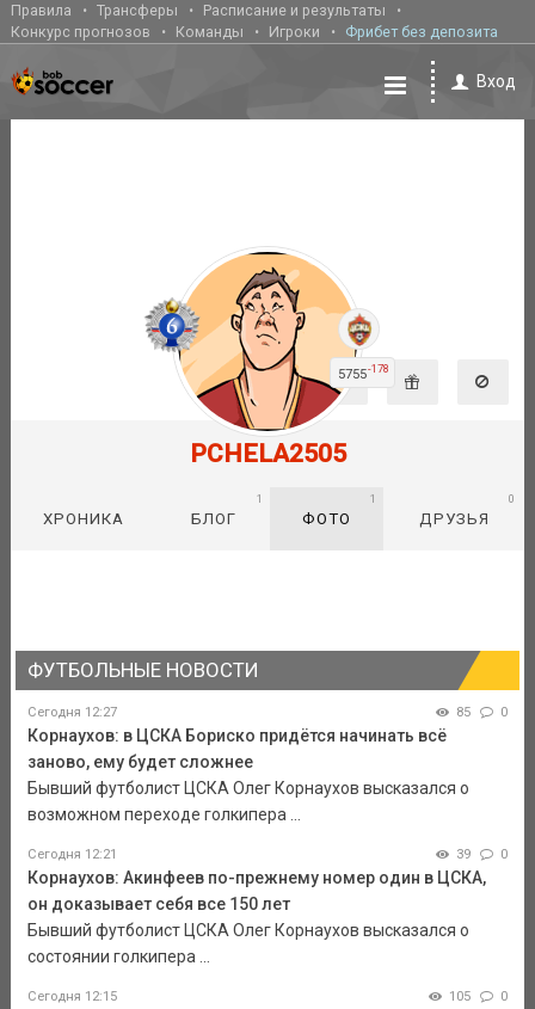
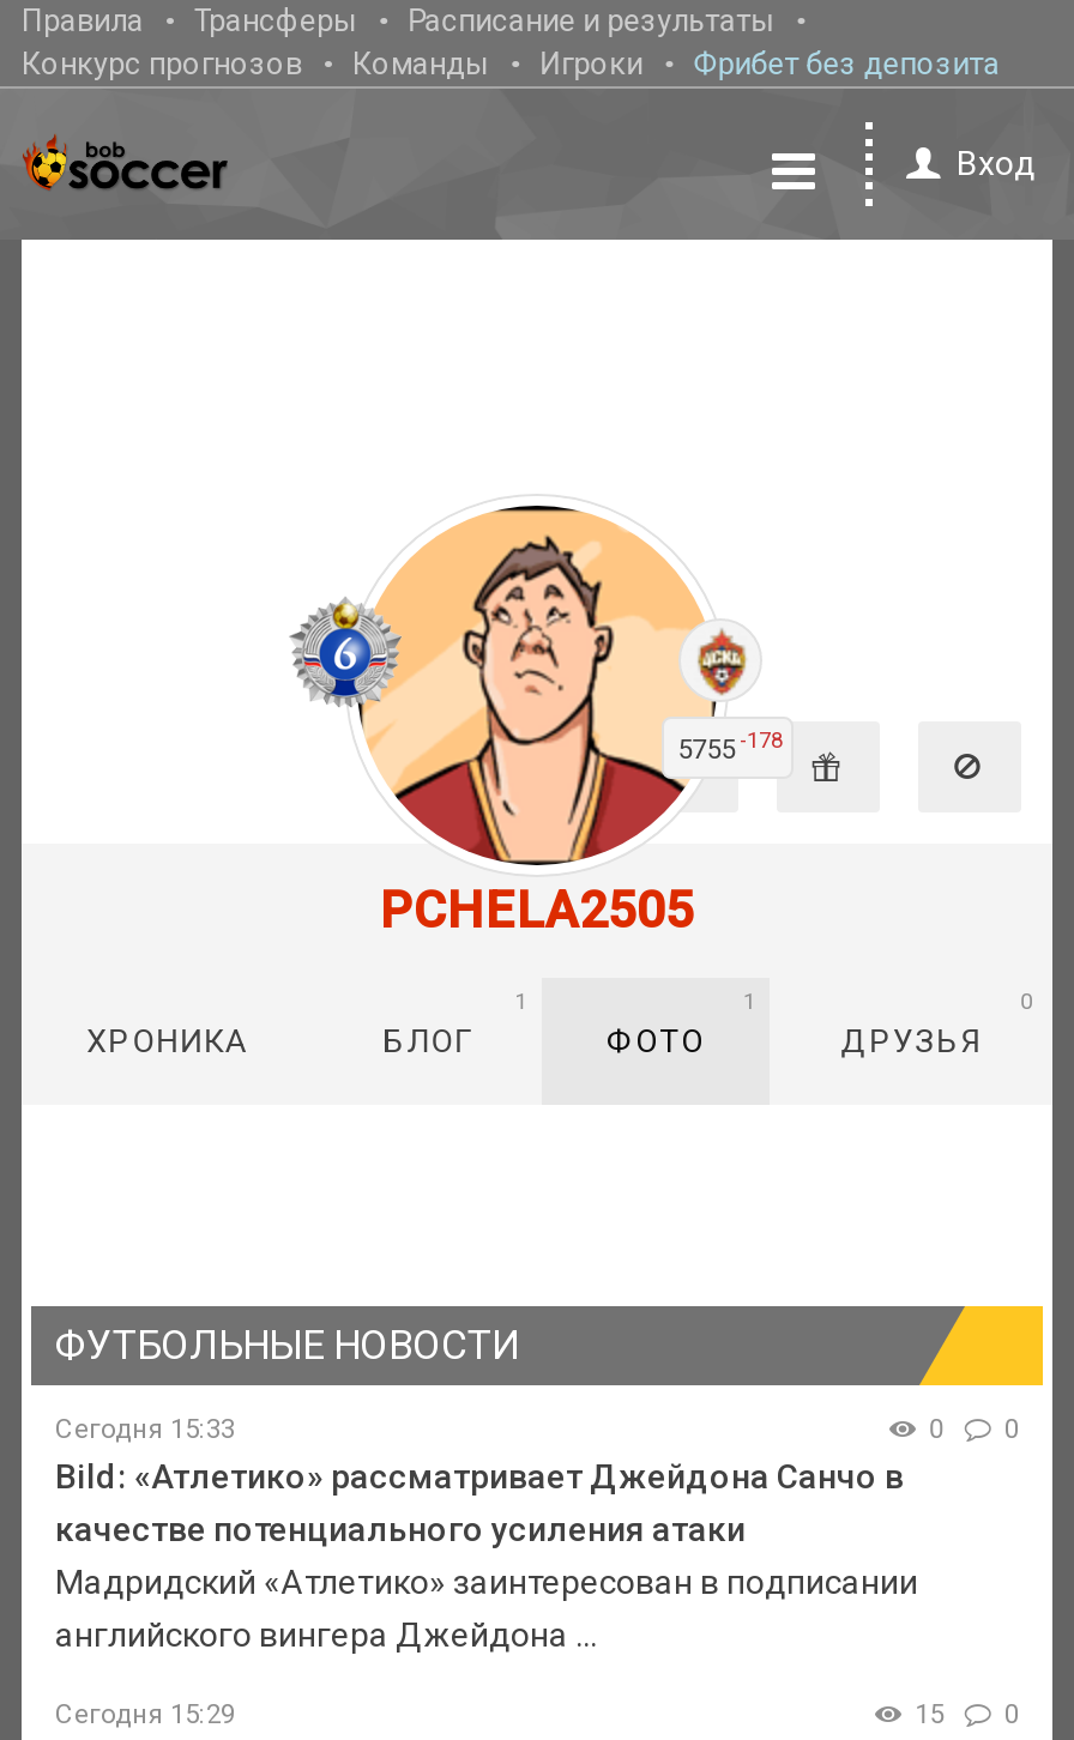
[27,704,474,720] Сегодня 12:27 | 85 -> [55,1414,235,1445] Сегодня 15:33
[27,726,474,862] Корнаухов: в ЦСКА Бориско придётся начинать всё | заново, ему будет сложнее | Бывший футболист ЦСКА Олег Корнаухов высказался о | возможном переходе голкипера ... | Сегодня 12:21 | 39 -> none
[27,868,486,966] Корнаухов: Акинфеев по-прежнему номер один в ЦСКА, | он доказывает себя все 150 лет | Бывший футболист ЦСКА Олег Корнаухов высказался о | состоянии голкипера ... -> [55,1457,918,1653] Bild: «Атлетико» рассматривает Джейдона Санчо в | качестве потенциального усиления атаки | Мадридский «Атлетико» заинтересован в подписании | английского вингера Джейдона ...
[27,988,474,1004] Сегодня 12:15 | 105 -> [55,1699,951,1730] Сегодня 15:29 | 15

